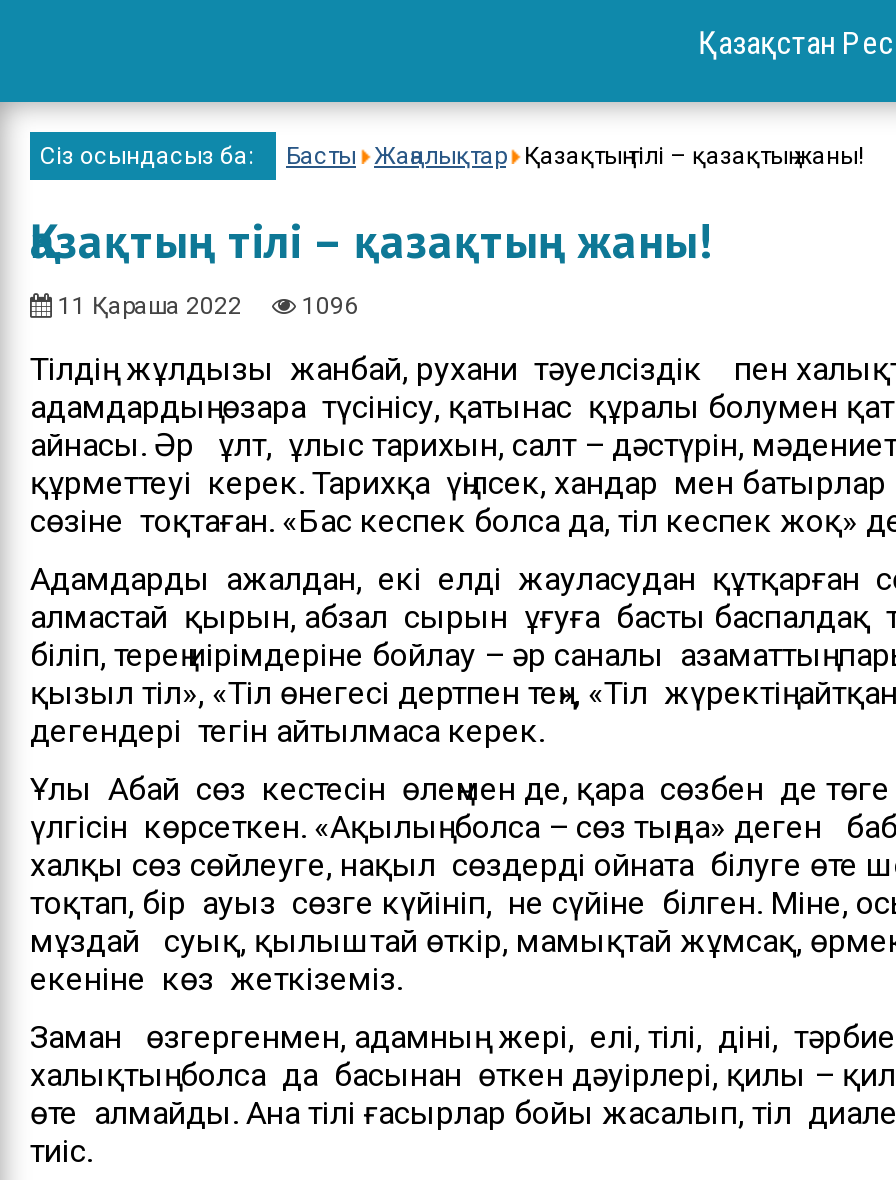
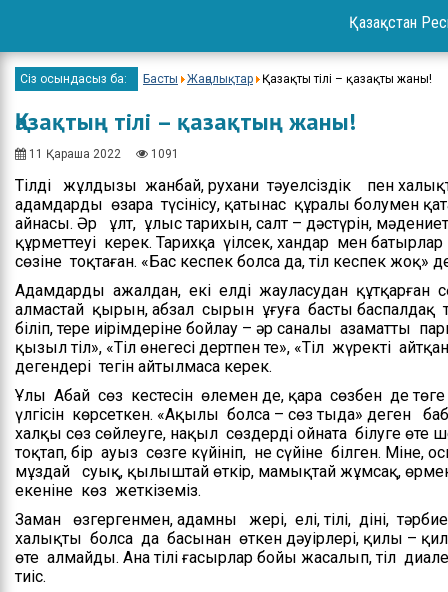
[52,292,358,320] 11 Қараша 2022 1096 -> [26,147,179,161] 11 Қараша 2022 1091

